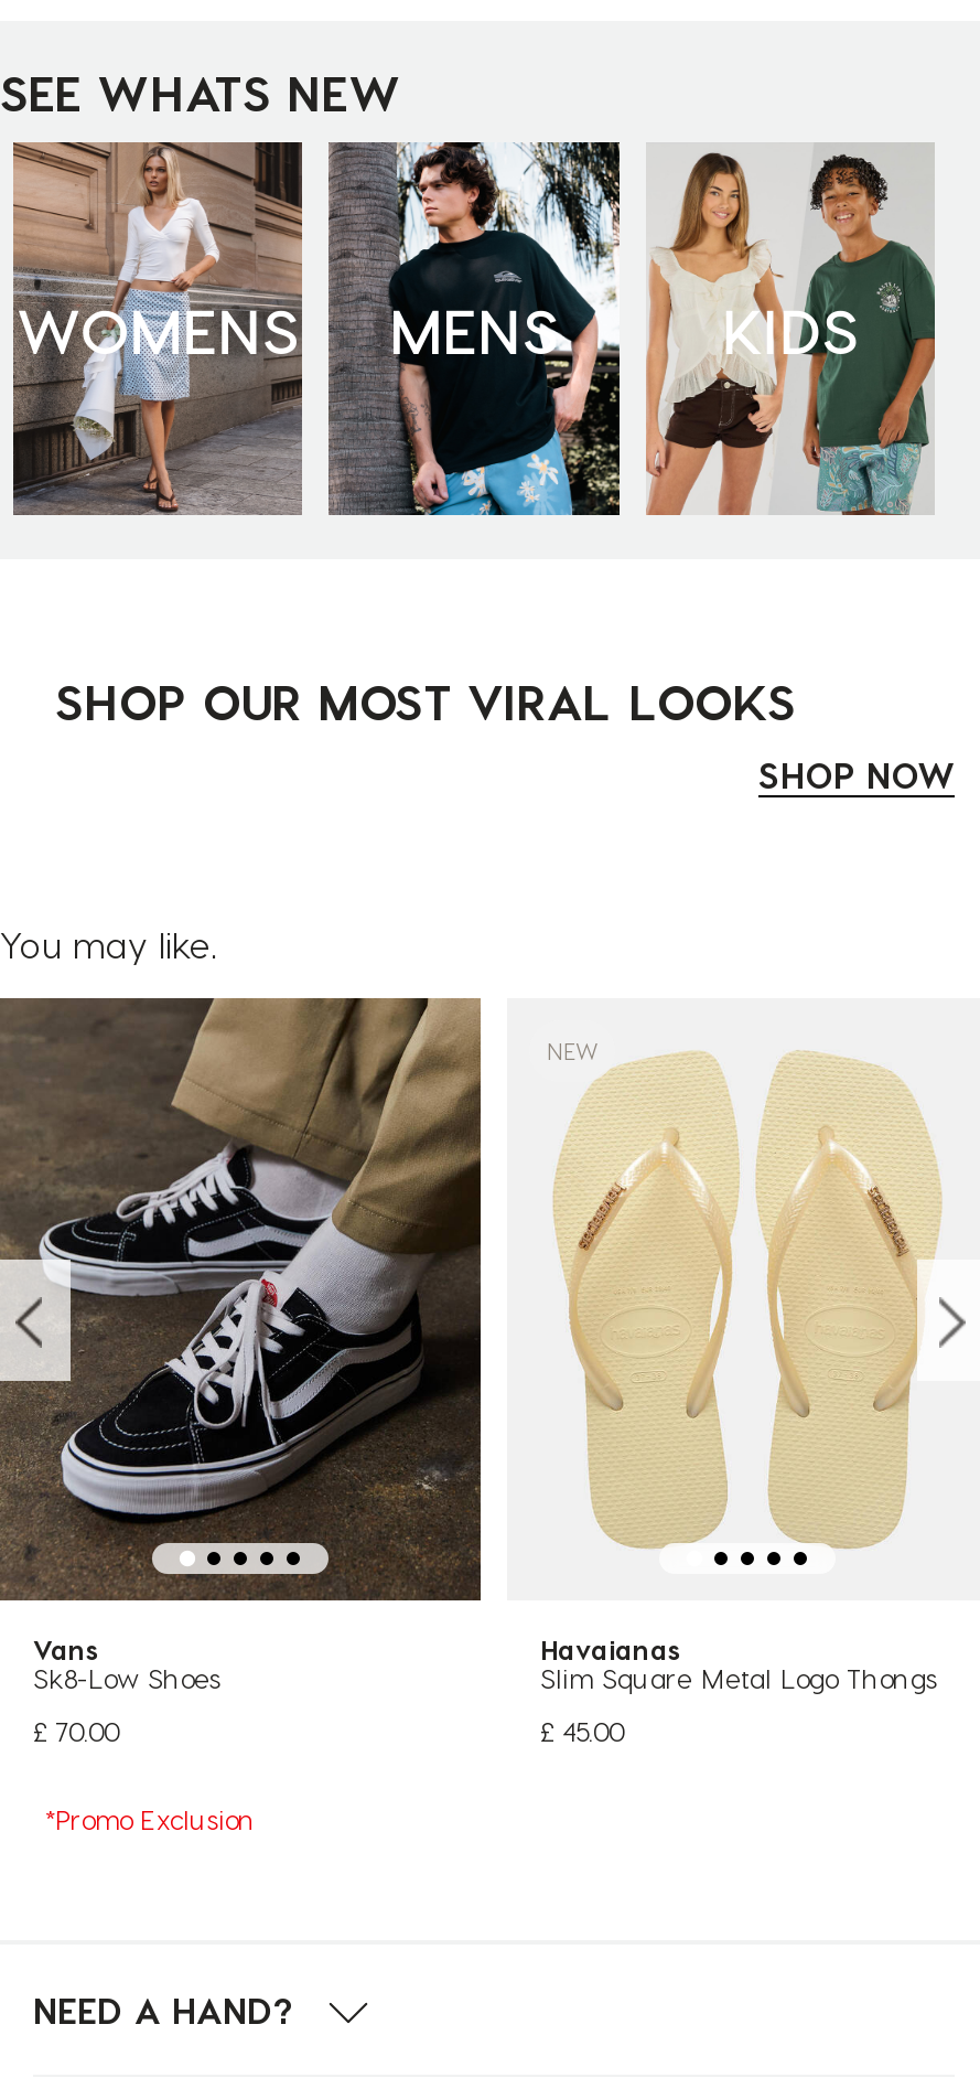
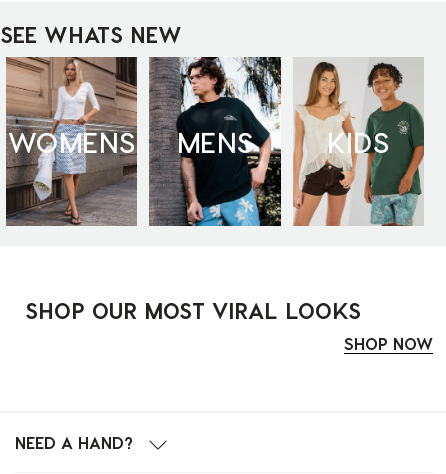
[0,923,218,965] You may like. -> none
[7,996,483,1833] [image] | Vans | Sk8-Low Shoes | £ 70.00 | *Promo Exclusion -> none
[547,1038,966,1565] [image] | NEW -> none
[540,1633,937,1745] Havaianas | Slim Square Metal Logo Thongs | £ 45.00 -> none

